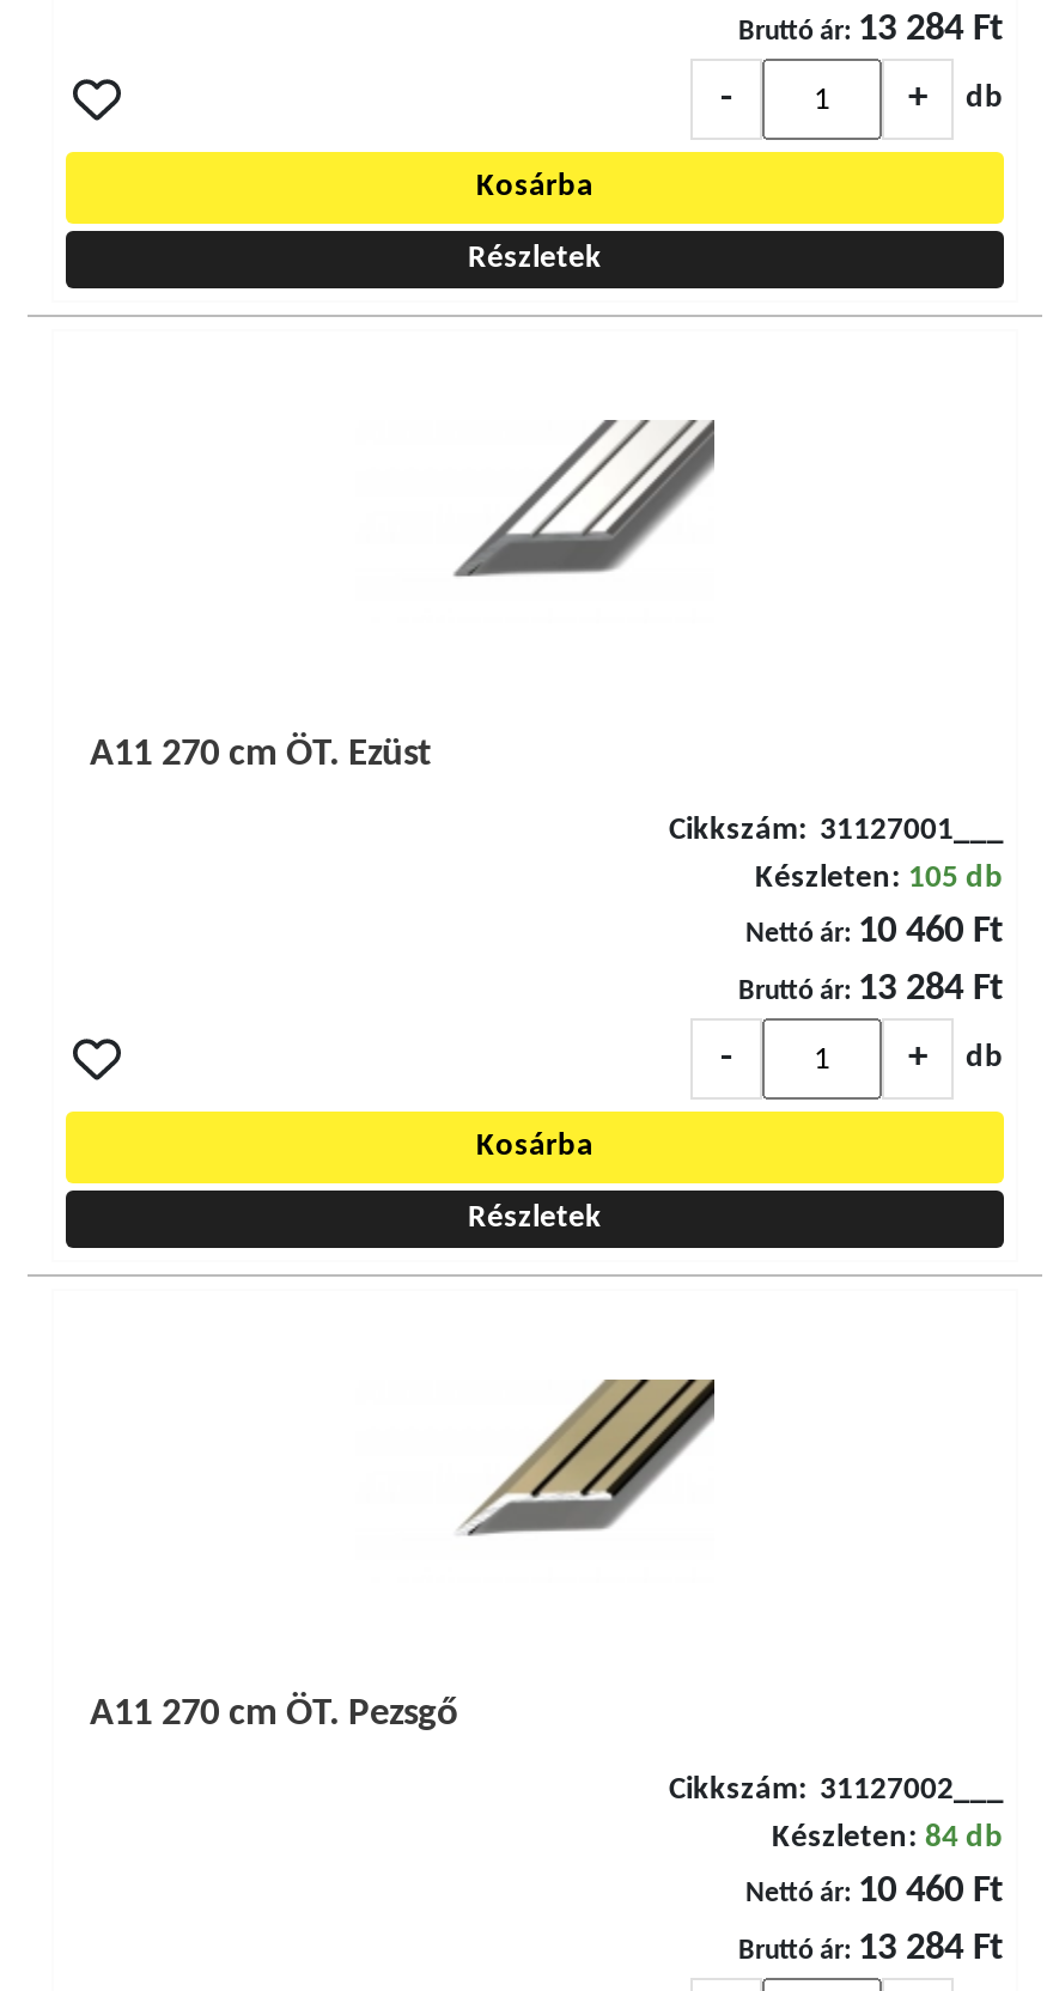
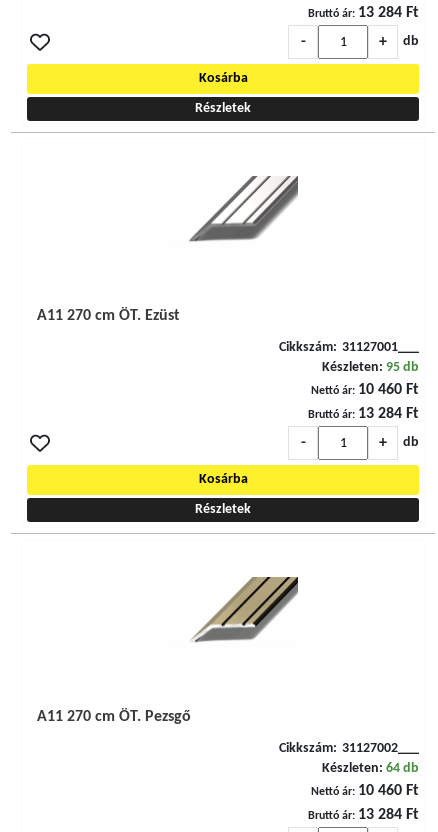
[755,863,1004,894] Készleten: 105 db -> [322,361,419,374] Készleten: 95 db
[772,1822,1004,1853] Készleten: 84 db -> [322,762,419,775] Készleten: 64 db

